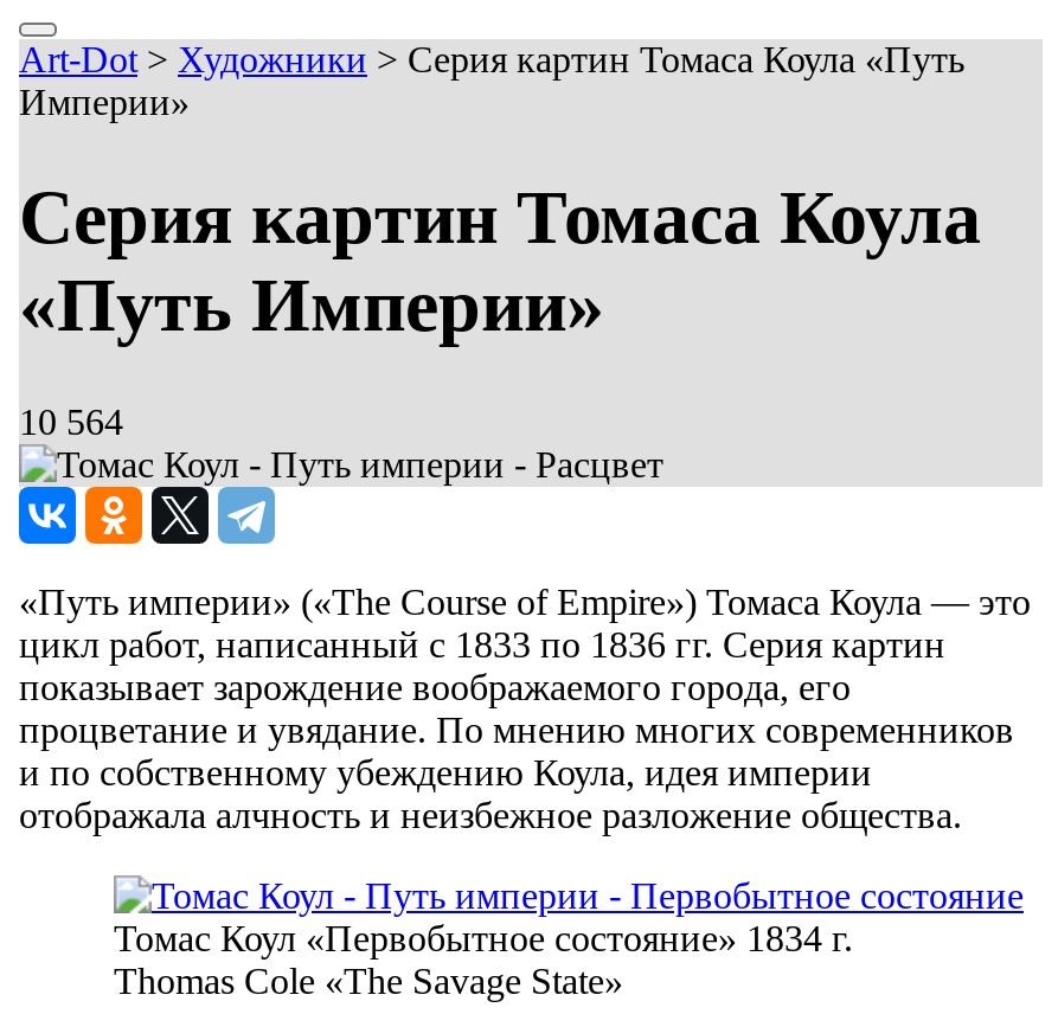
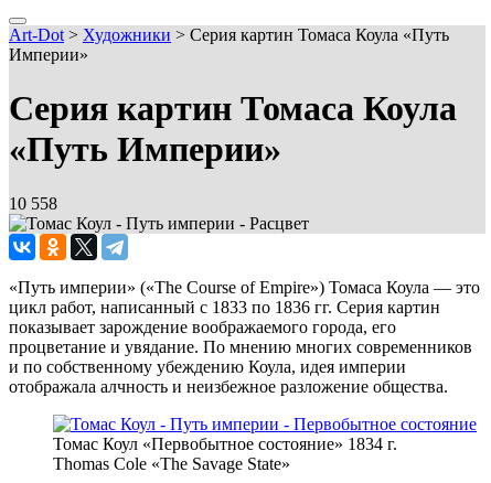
[19,401,123,442] 10 564 -> [9,194,57,213] 10 558

